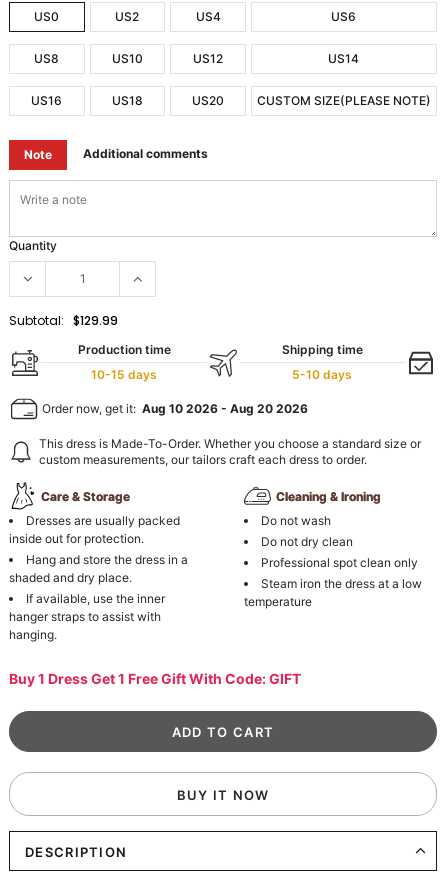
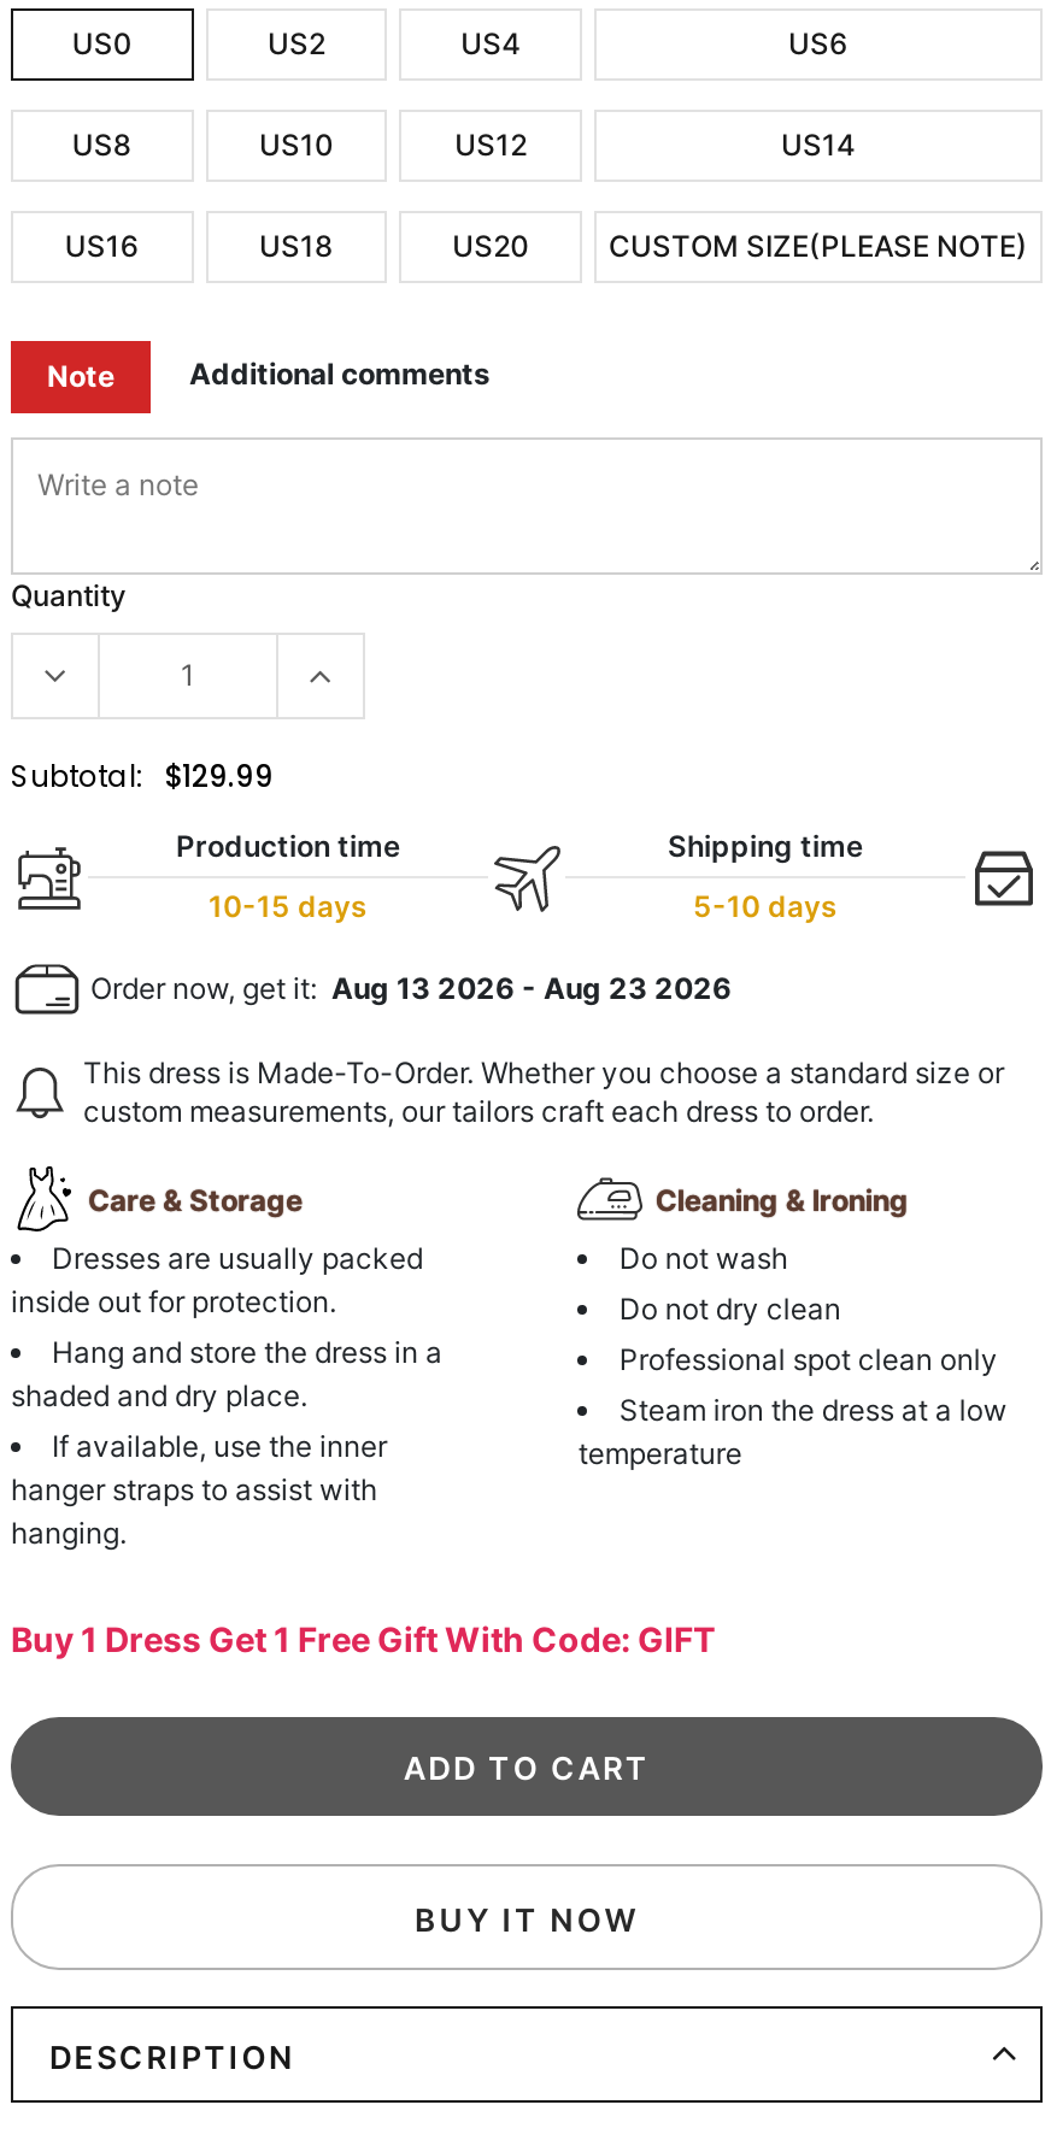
[39,401,308,416] Order now, get it: Aug 10 2026 - Aug 20 2026 -> [83,970,732,1006] Order now, get it: Aug 13 2026 - Aug 23 2026

